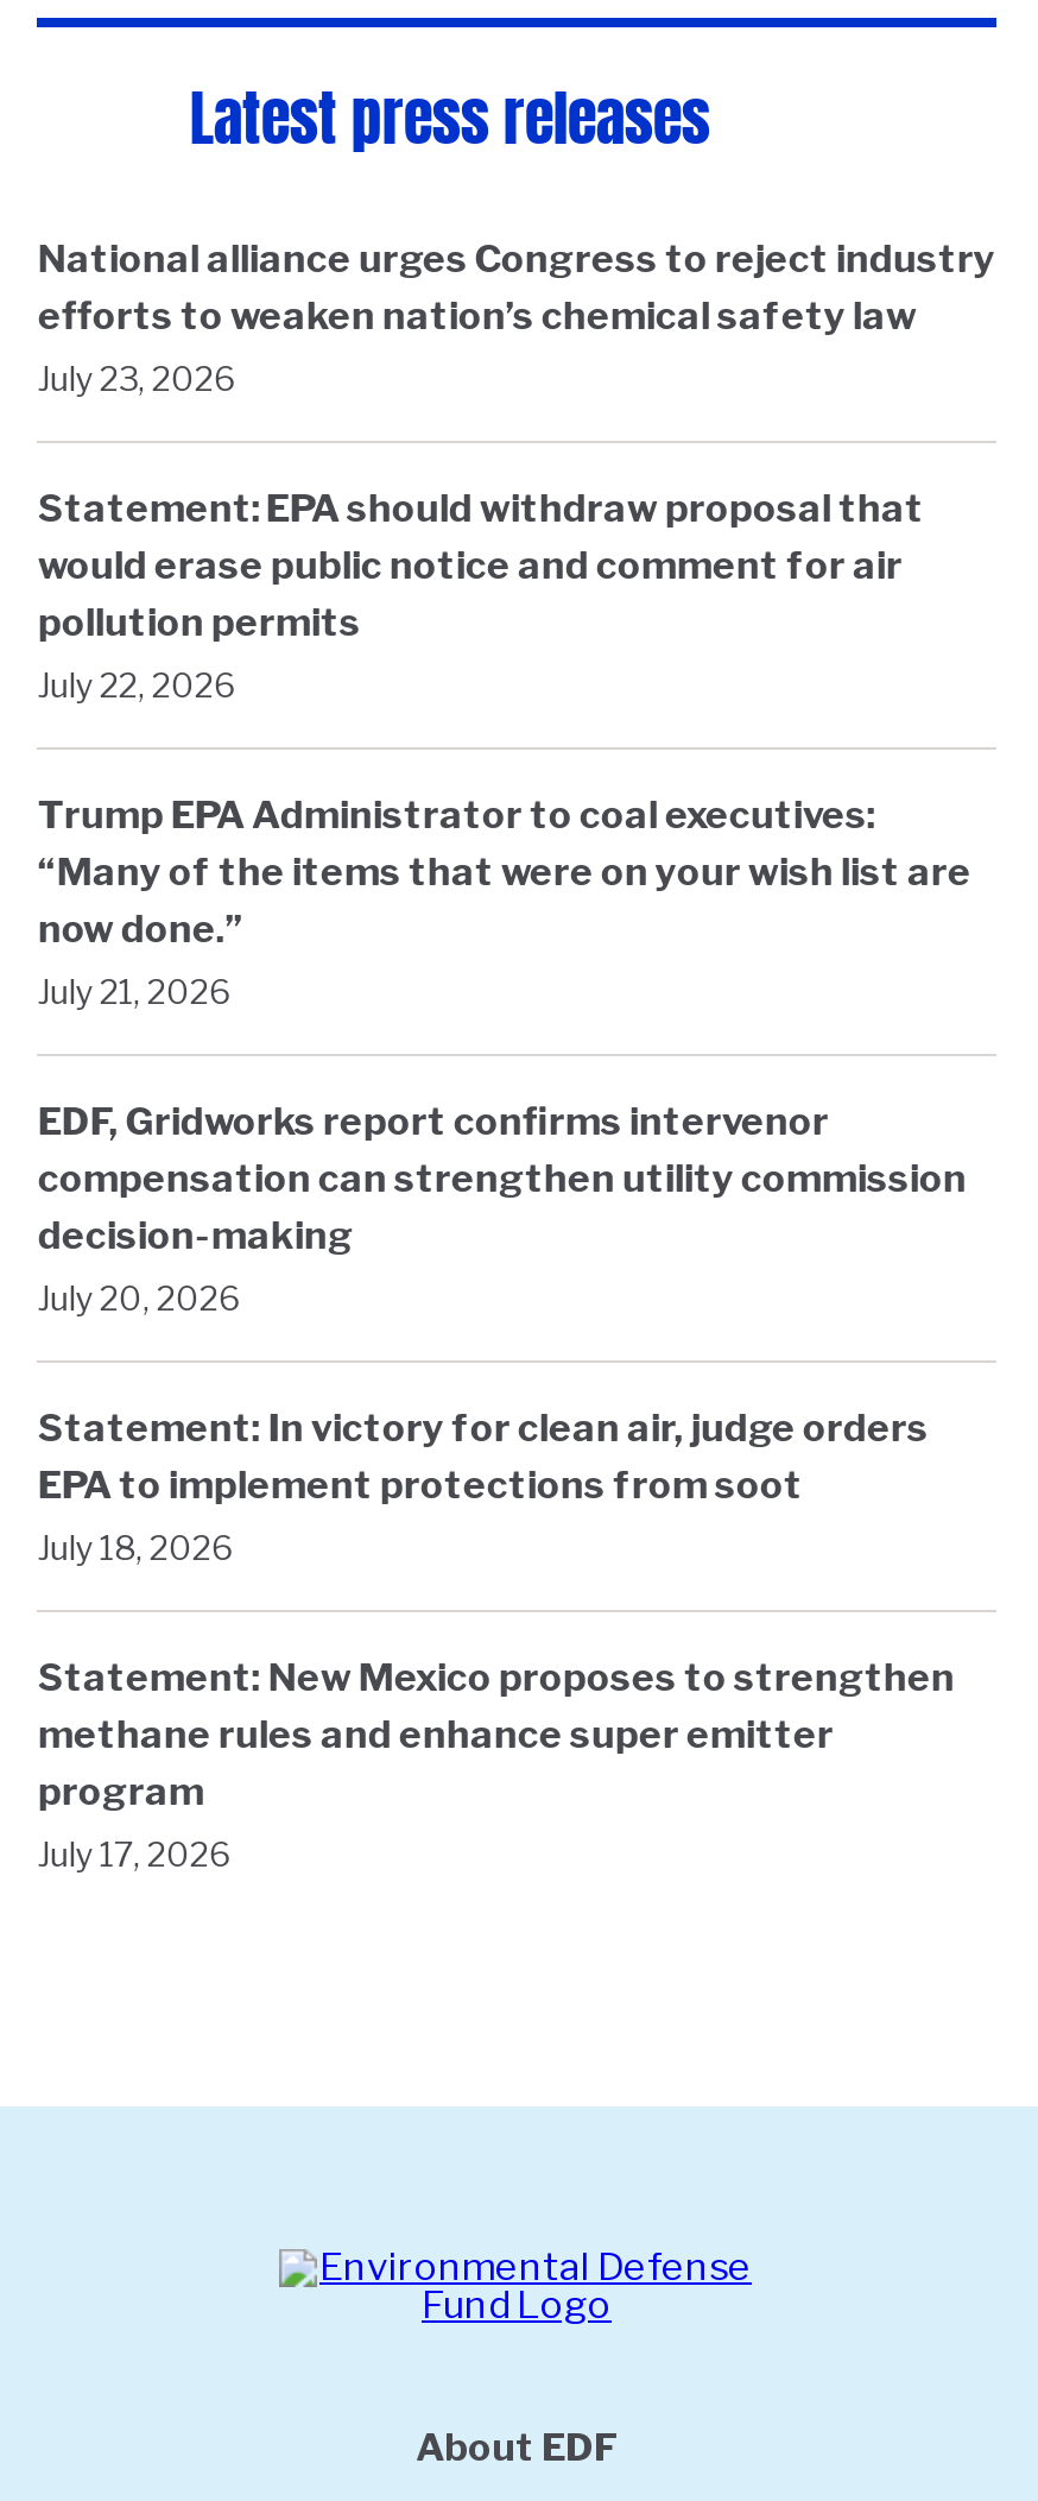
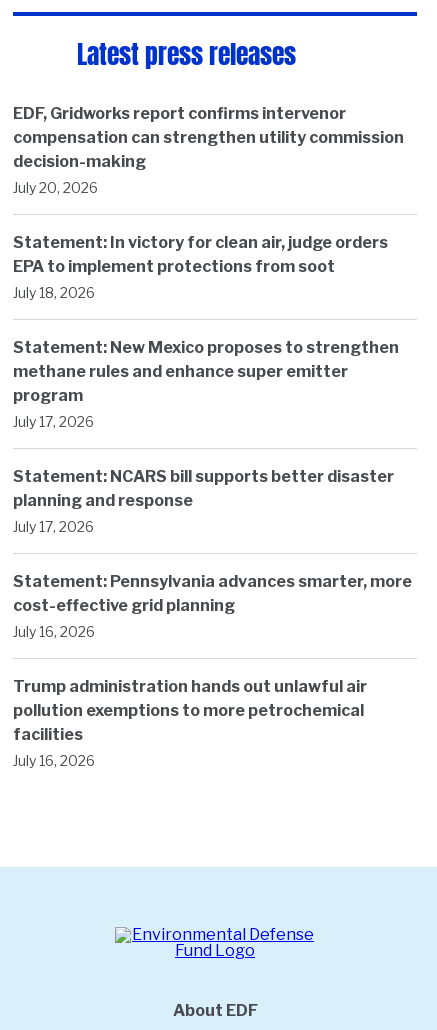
[38,236,995,1011] National alliance urges Congress to reject industry | efforts to weaken nation’s chemical safety law | July 23, 2026 | Statement: EPA should withdraw proposal that | would erase public notice and comment for air | pollution permits | July 22, 2026 | Trump EPA Administrator to coal executives: | “Many of the items that were on your wish list are | now done.” | July 21, 2026 -> none
moved [38,1099,967,1874] -> [13,104,404,430]: EDF, Gridworks report confirms intervenor | compensation can strengthen utility commission | decision-making | ... | program | July 17, 2026
none -> [13,467,412,769] Statement: NCARS bill supports better disaster | planning and response | July 17, 2026 | Statement: Pennsylvania advances smarter, more | cost-effective grid planning | July 16, 2026 | Trump administration hands out unlawful air | pollution exemptions to more petrochemical | facilities | July 16, 2026

